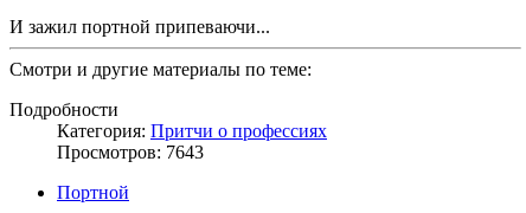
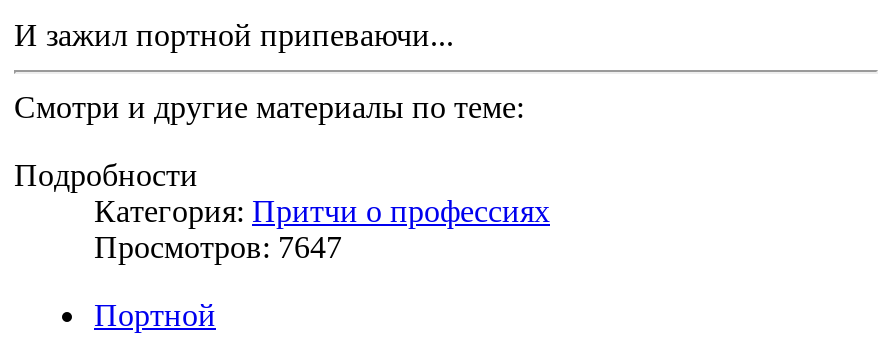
[57,142,204,162] Просмотров: 7643 -> [94,229,342,263] Просмотров: 7647

